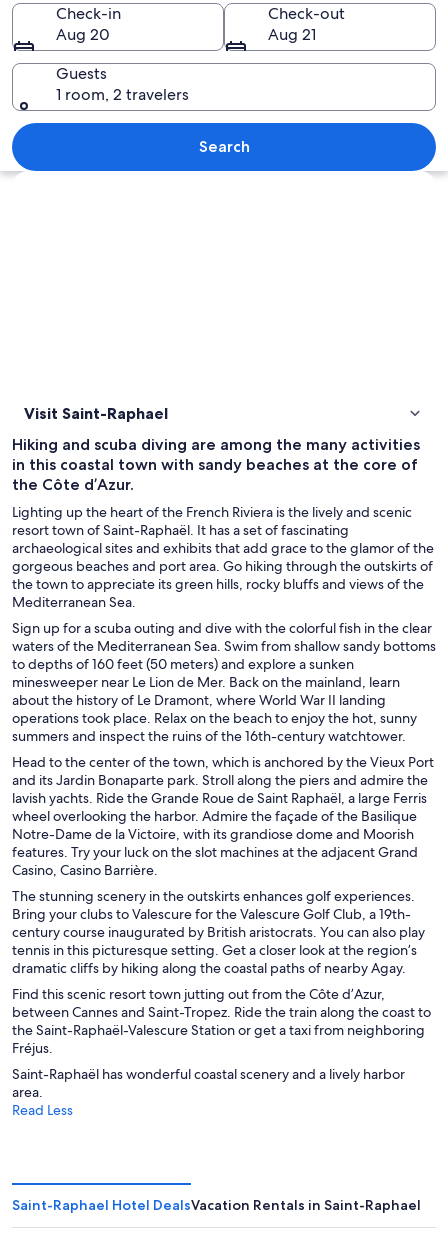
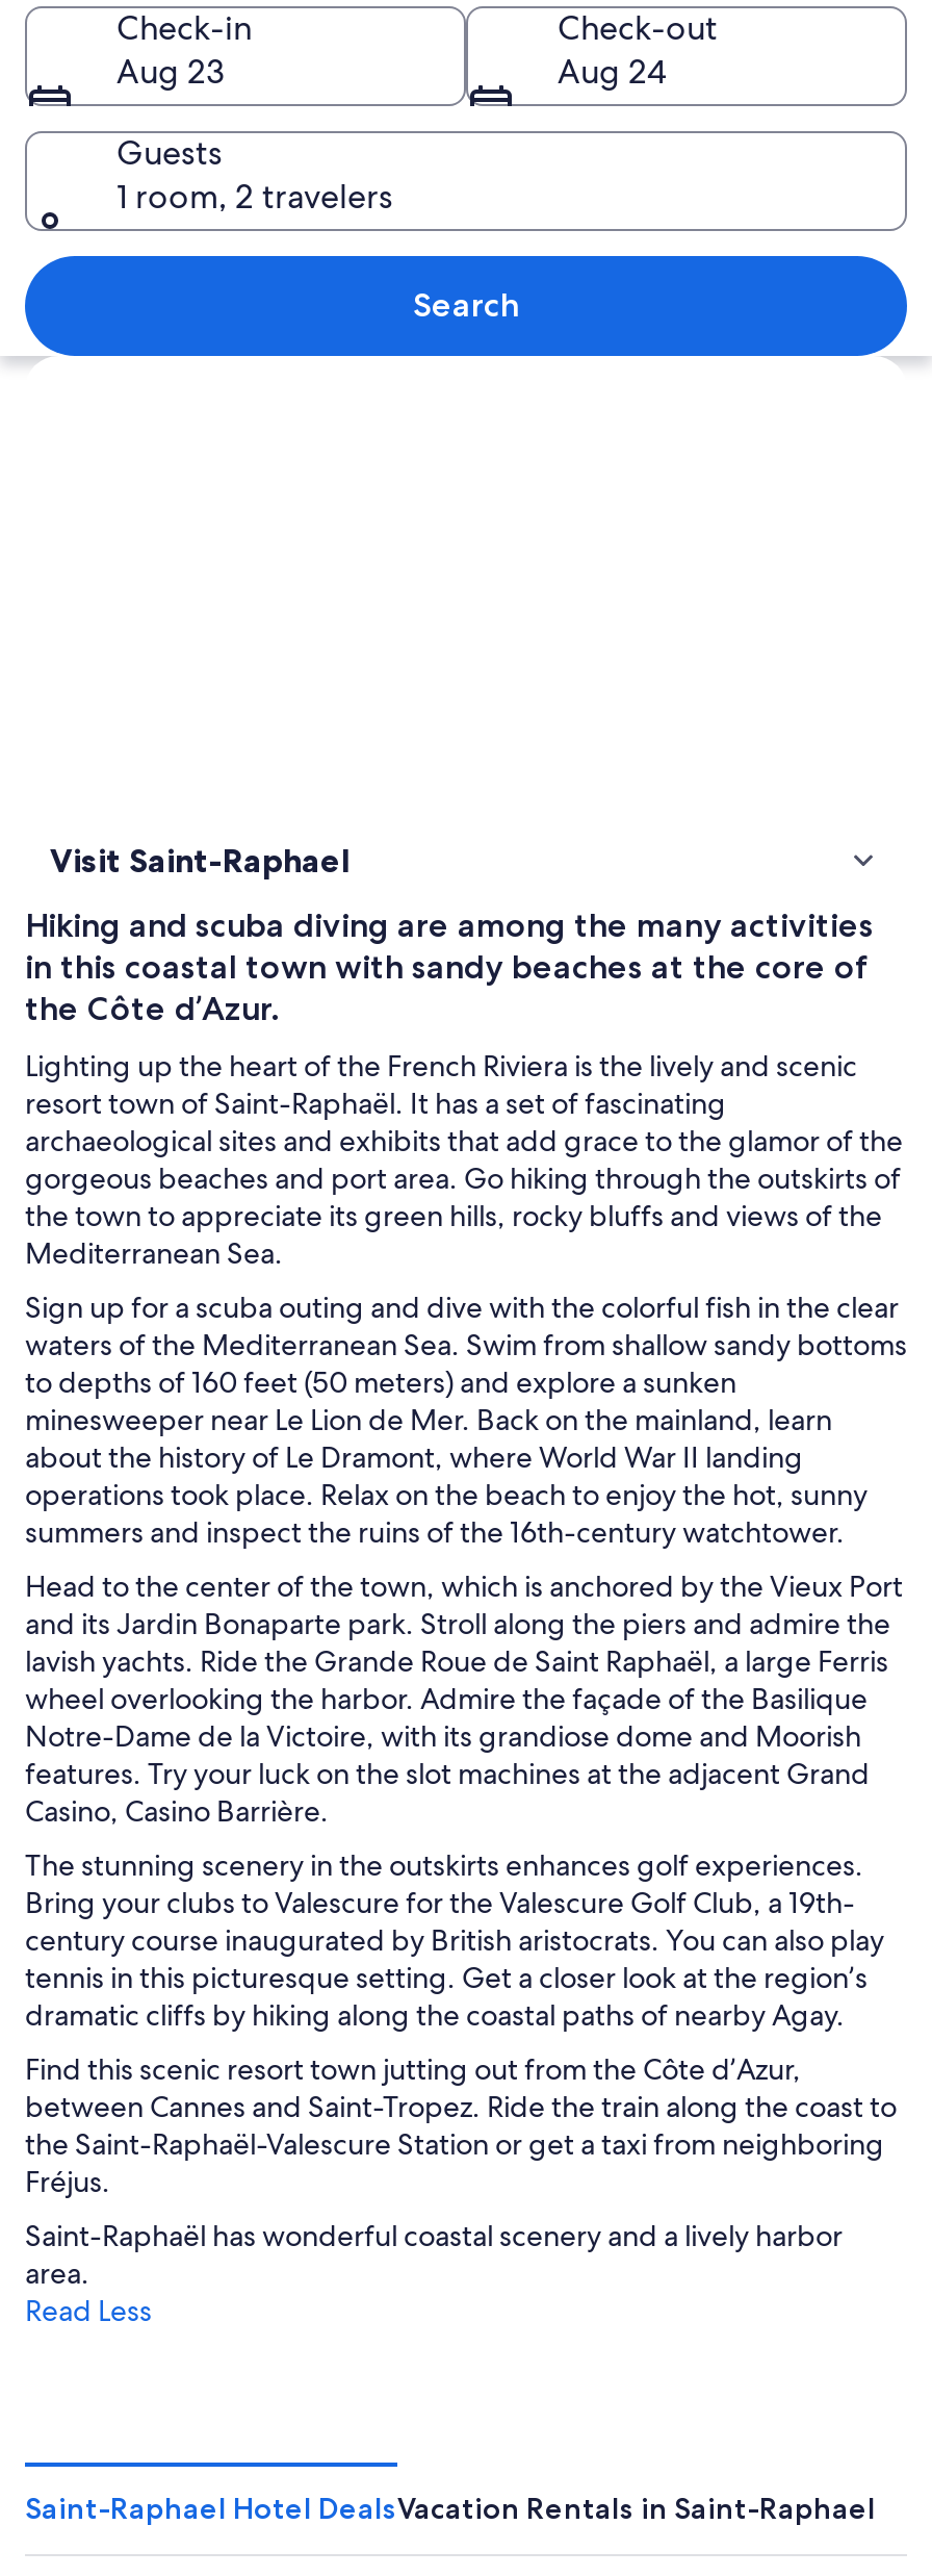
[56,23,110,44] Aug 20 -> [116,49,225,93] Aug 23
[268,23,316,44] Aug 21 -> [558,49,666,93] Aug 24

